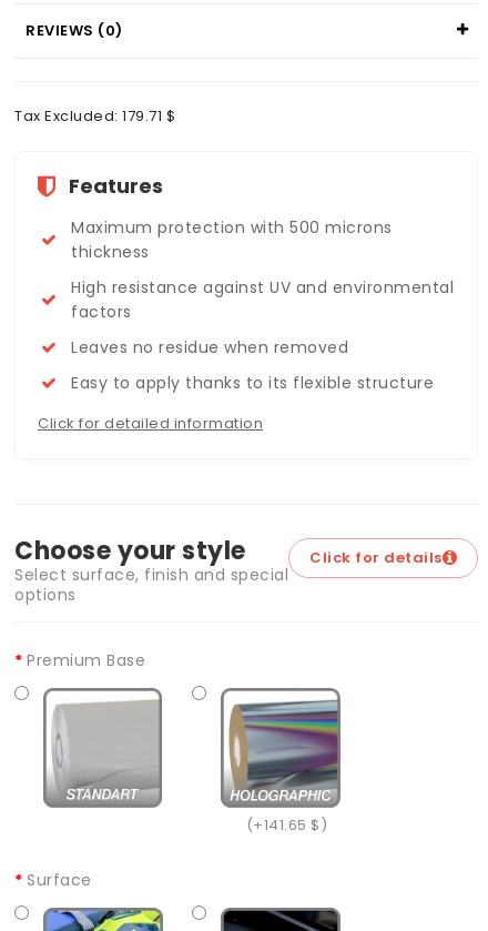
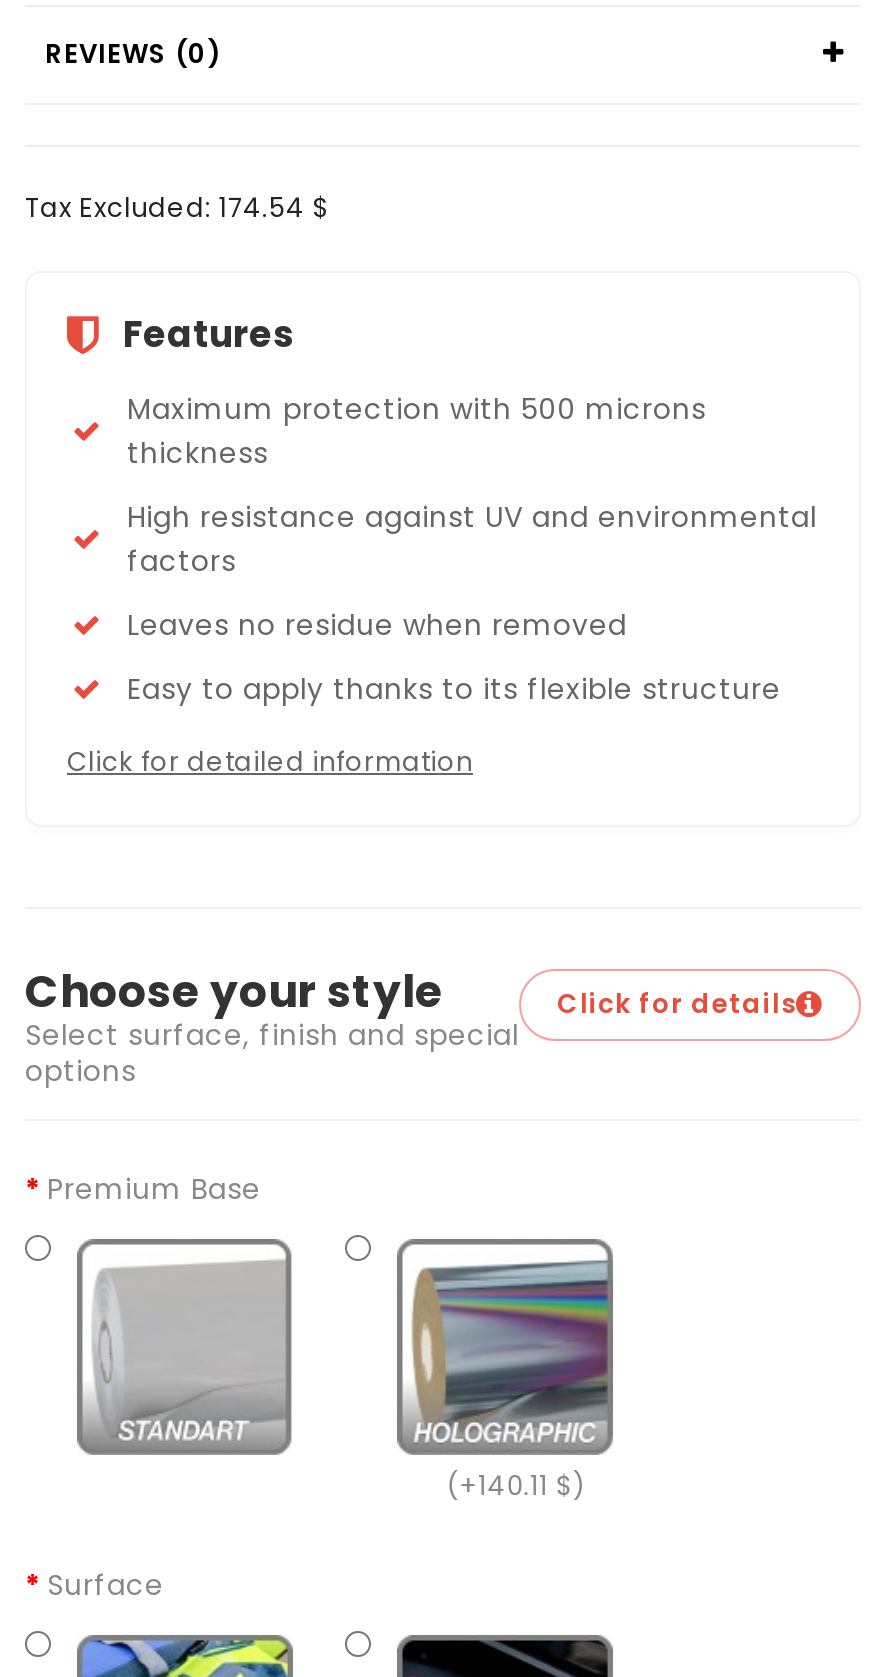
[14,105,175,126] Tax Excluded: 179.71 $ -> [25,189,329,227] Tax Excluded: 174.54 $
[238,814,327,835] (+141.65 $) -> [433,1467,585,1505] (+140.11 $)

